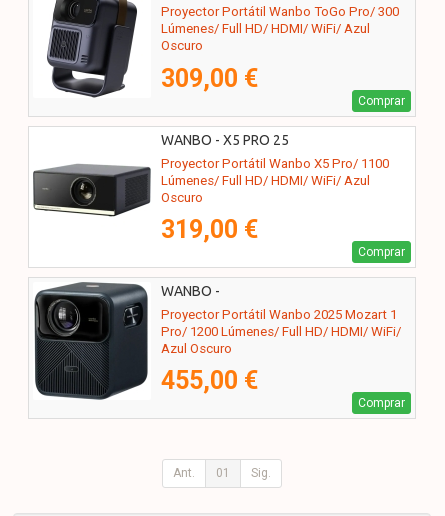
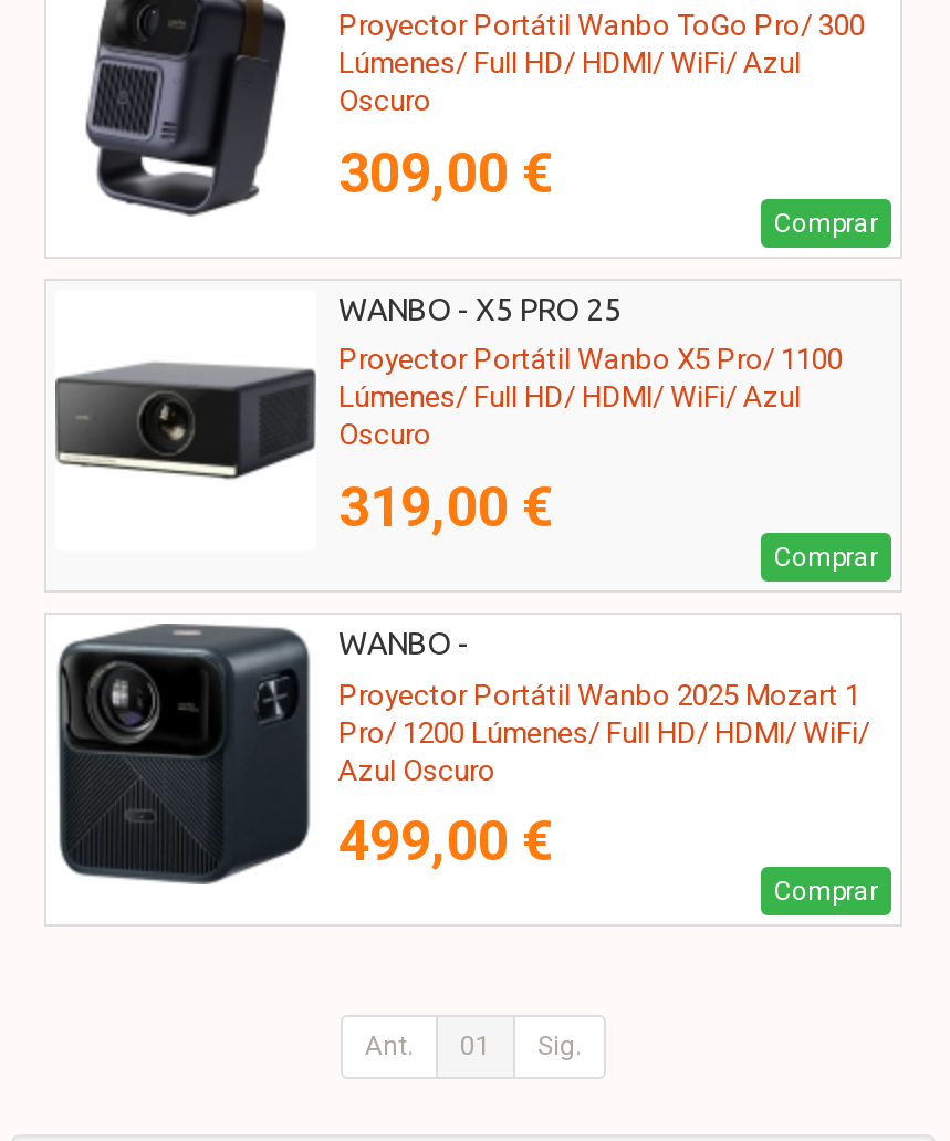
[161,366,258,395] 455,00 € -> [338,810,553,874] 499,00 €

